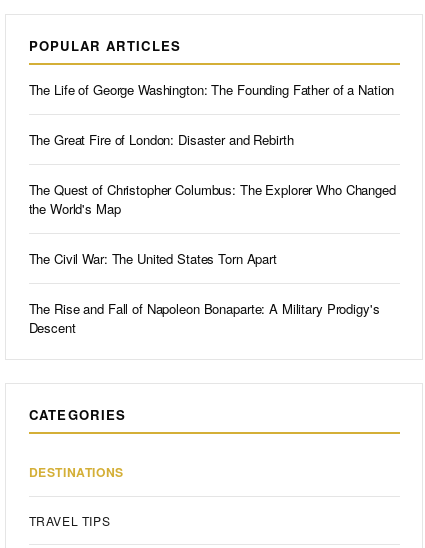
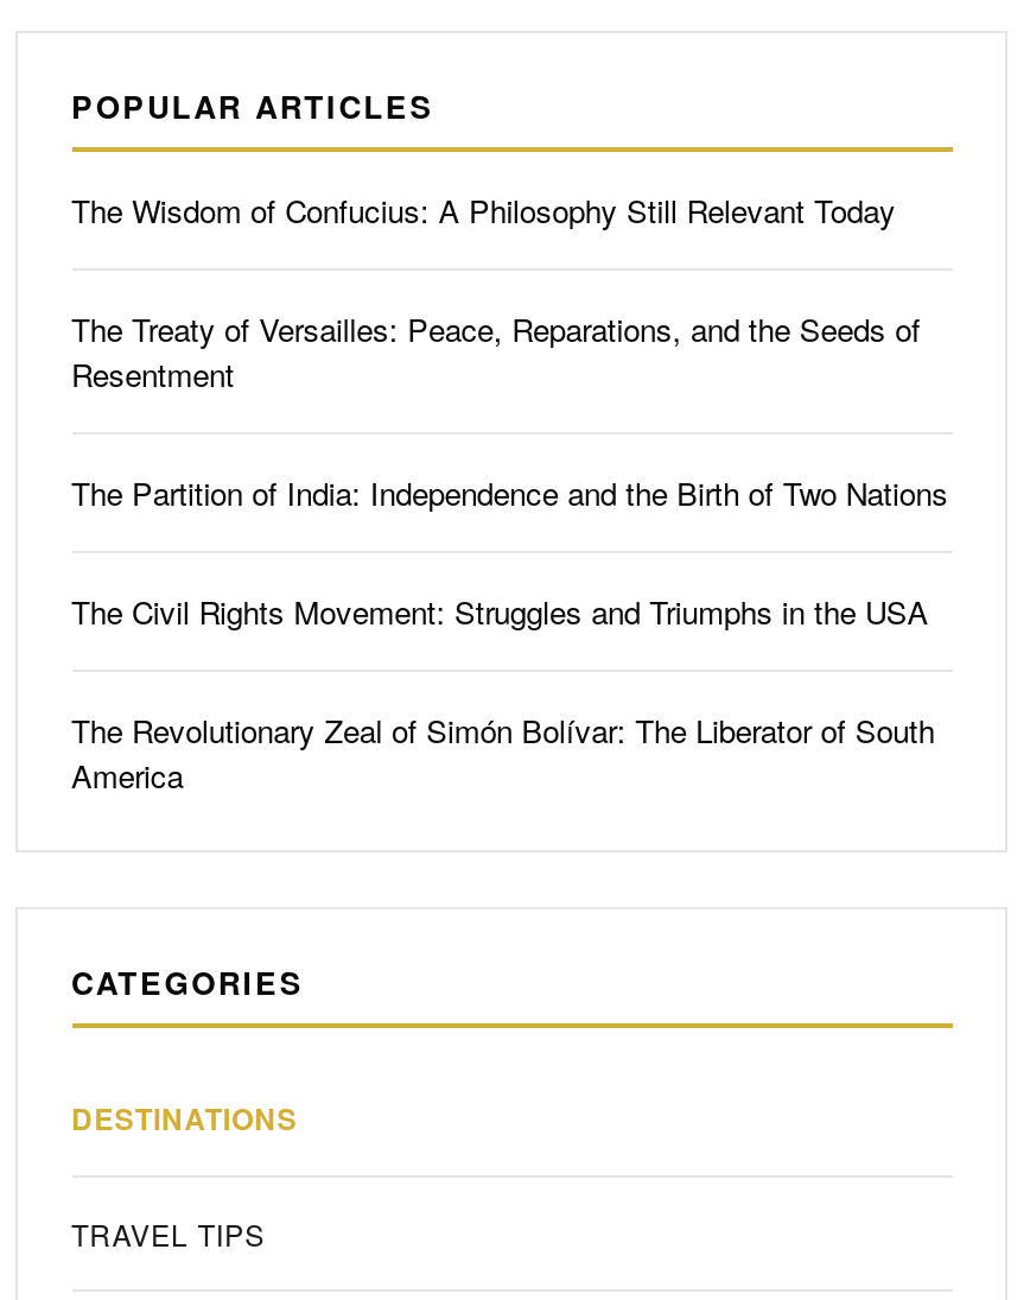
[28,80,394,99] The Life of George Washington: The Founding Father of a Nation -> [71,187,896,232] The Wisdom of Confucius: A Philosophy Still Relevant Today
[28,130,293,149] The Great Fire of London: Disaster and Rebirth -> [71,306,921,396] The Treaty of Versailles: Peace, Reparations, and the Seeds of | Resentment
[28,180,396,218] The Quest of Christopher Columbus: The Explorer Who Changed | the World's Map -> [71,469,948,515] The Partition of India: Independence and the Birth of Two Nations
[28,249,277,268] The Civil War: The United States Torn Apart -> [71,588,928,633] The Civil Rights Movement: Struggles and Triumphs in the USA
[28,299,379,337] The Rise and Fall of Napoleon Bonaparte: A Military Prodigy's | Descent -> [71,707,934,797] The Revolutionary Zeal of Simón Bolívar: The Liberator of South | America

